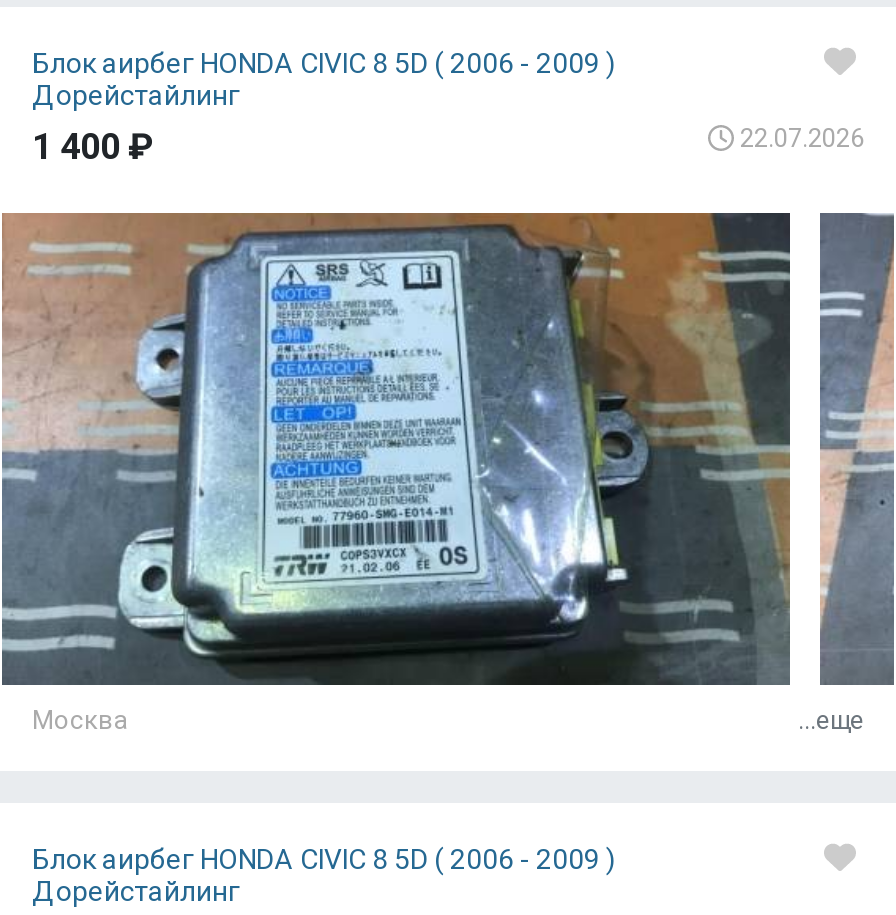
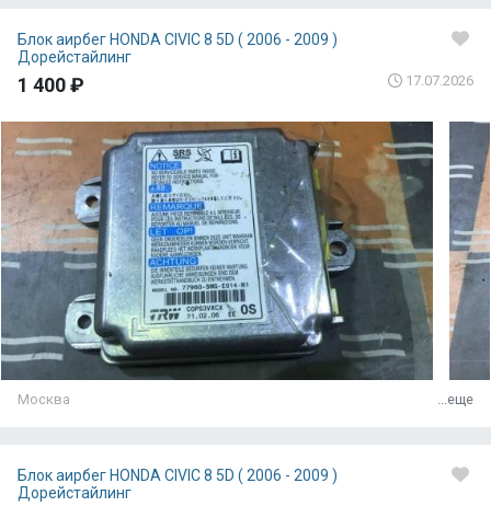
[734,123,864,153] 22.07.2026 -> [402,72,473,89] 17.07.2026

